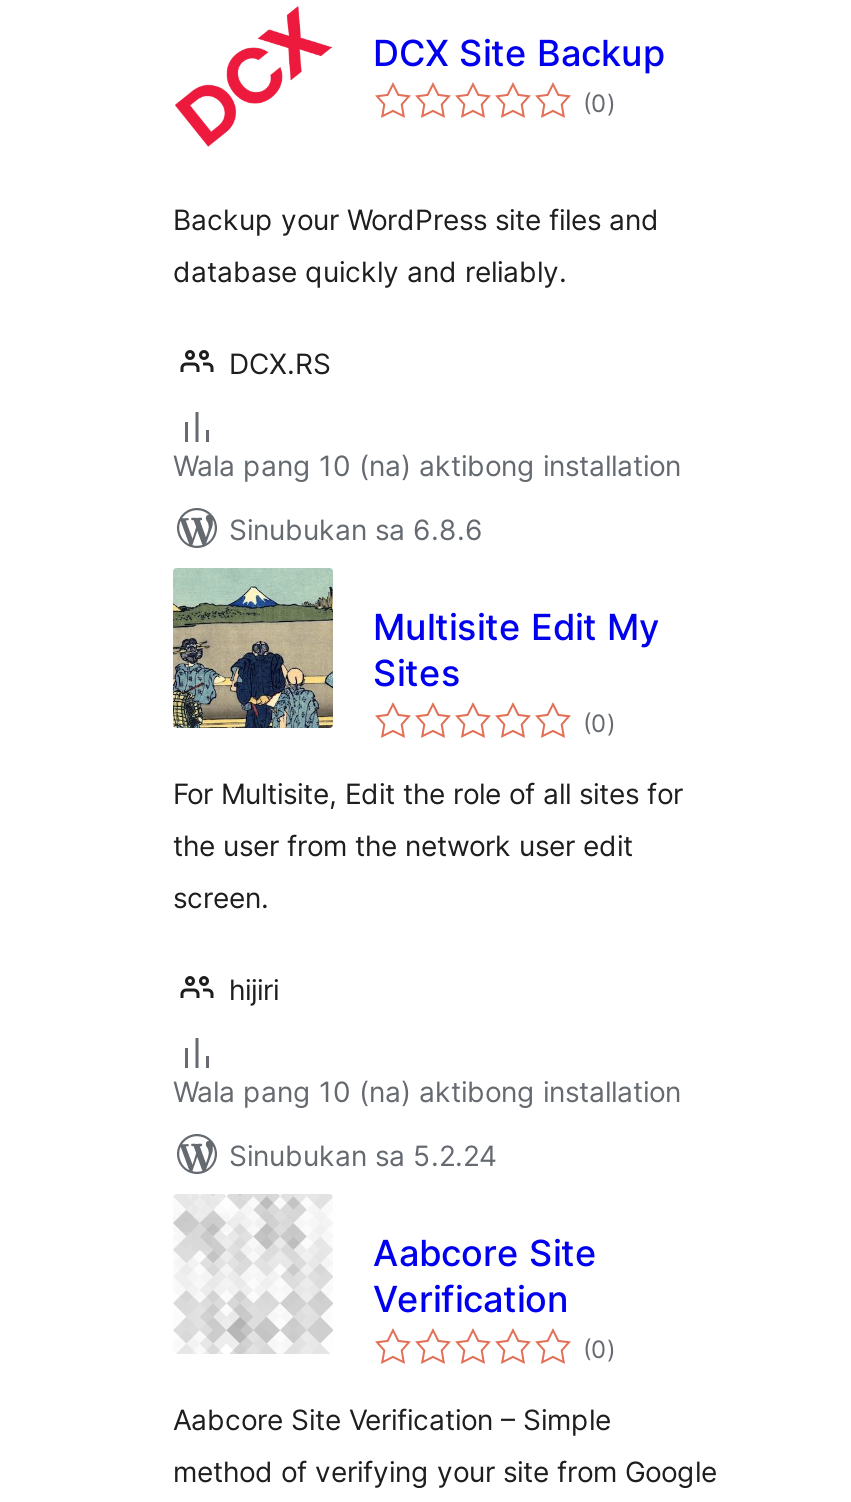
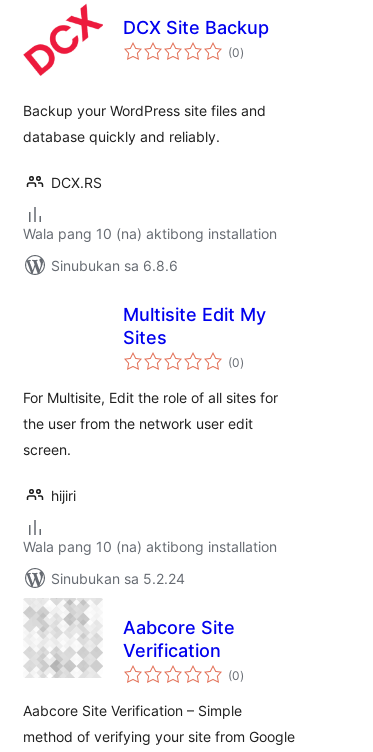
[171,566,335,730] [image] -> none

